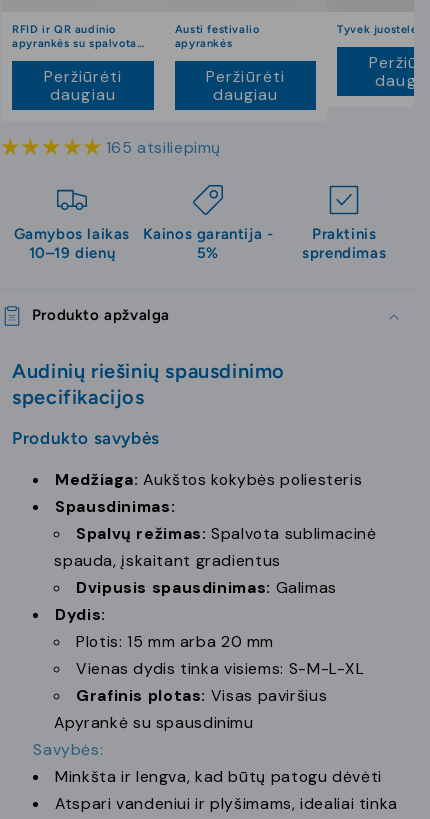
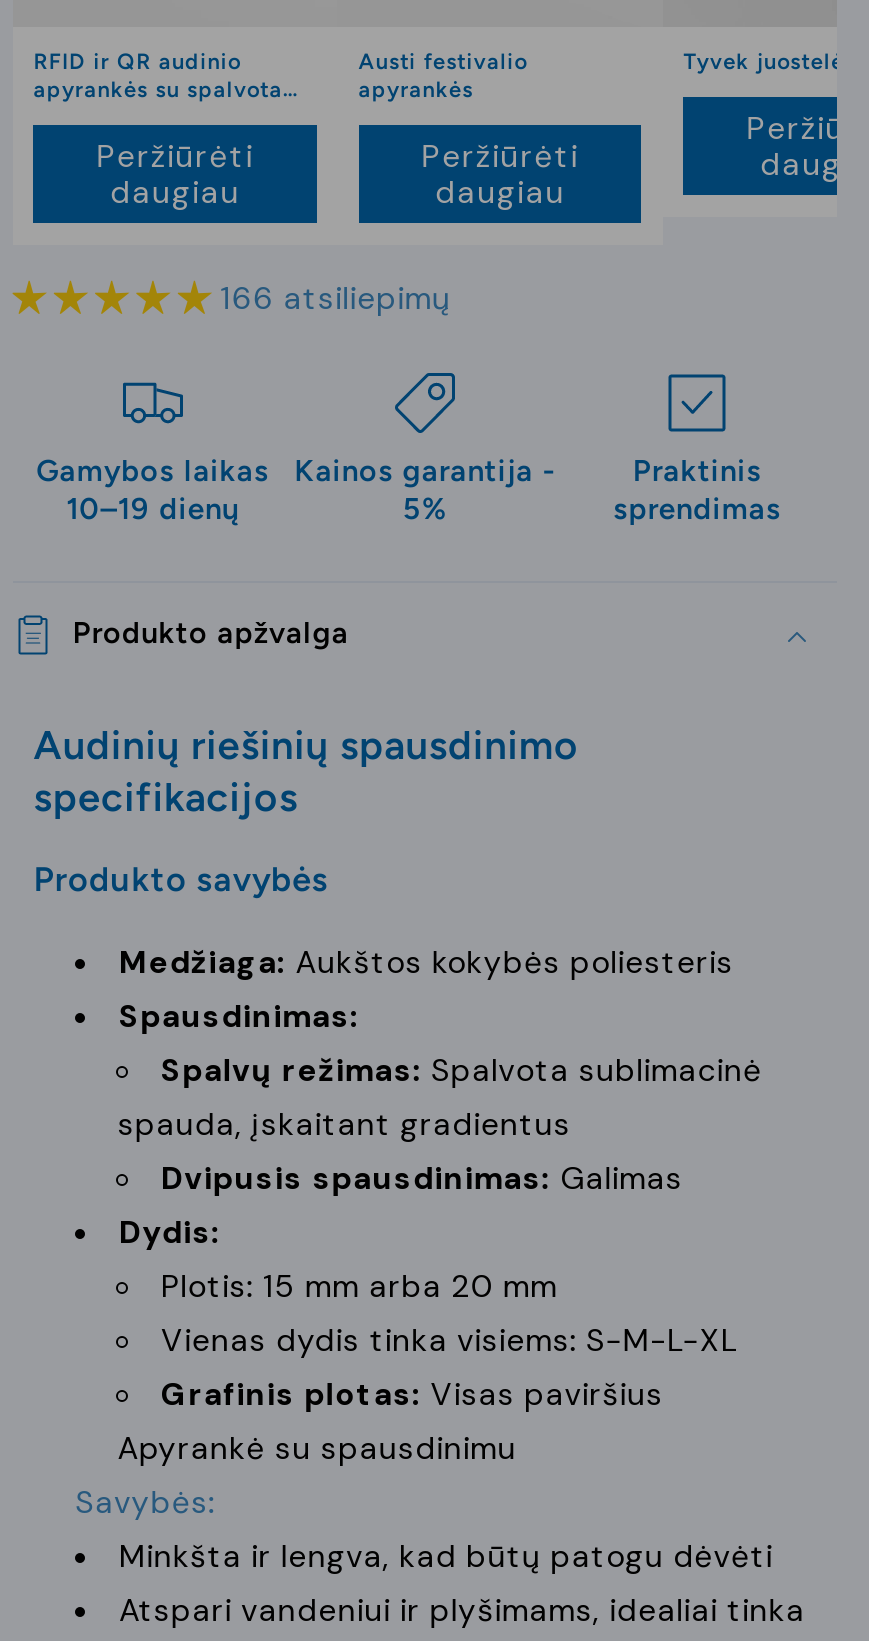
[106,137,221,158] 165 atsiliepimų -> [220,276,451,318] 166 atsiliepimų

